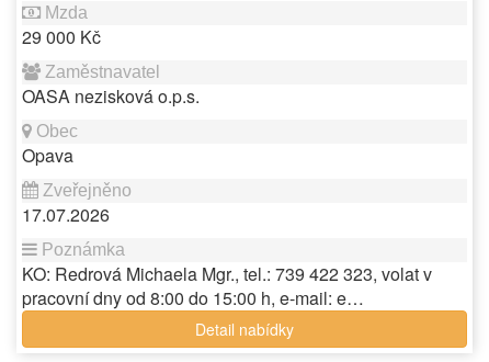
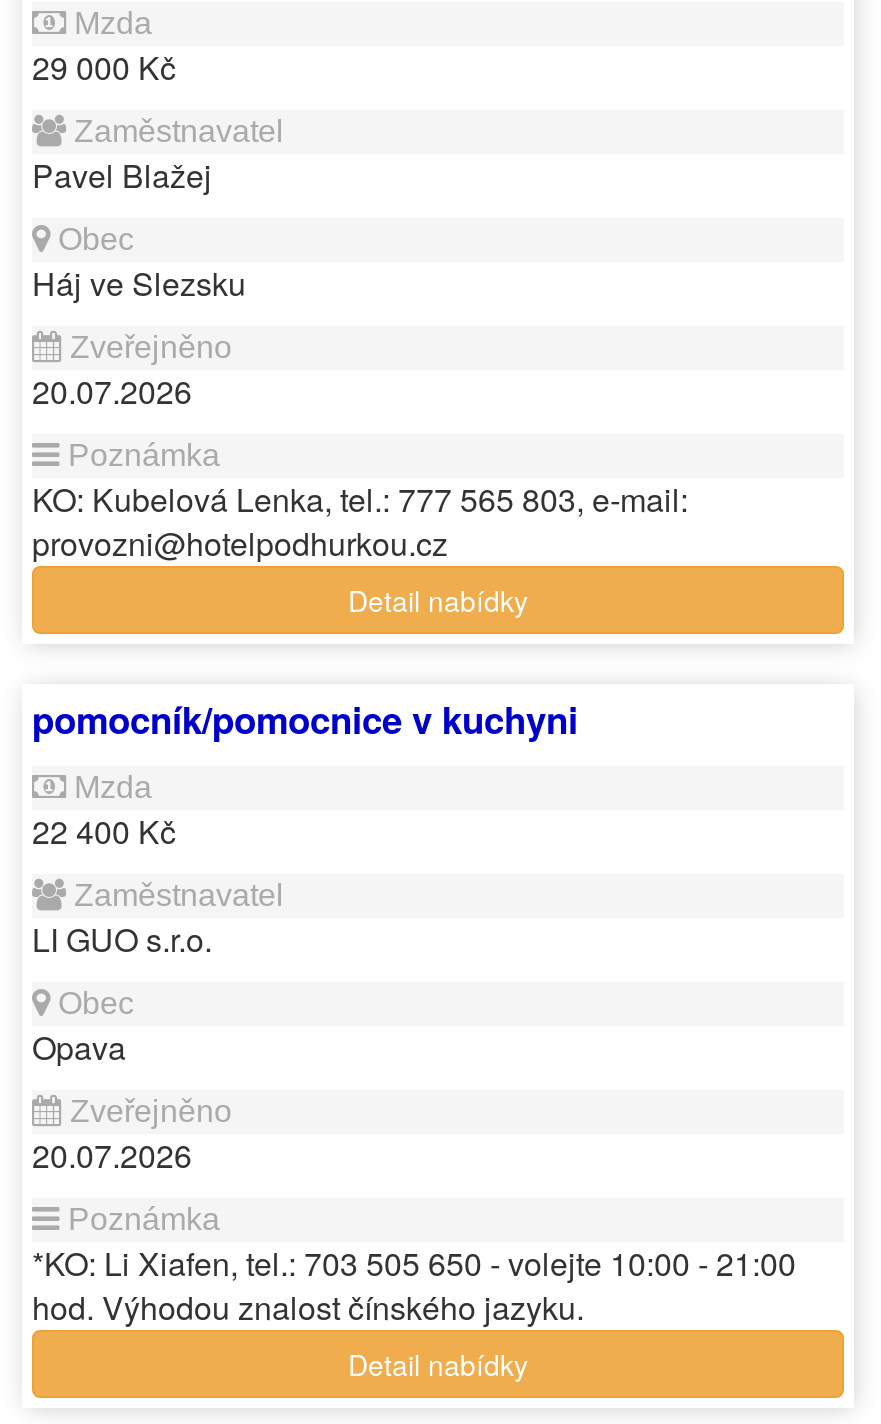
[22,83,200,109] OASA nezisková o.p.s. -> [32,152,688,962] Pavel Blažej | Háj ve Slezsku | 20.07.2026 | KO: Kubelová Lenka, tel.: 777 565 803, e-mail: | provozni@hotelpodhurkou.cz | Detail nabídky | pomocník/pomocnice v kuchyni | 22 400 Kč | LI GUO s.r.o.
[22,202,110,227] 17.07.2026 -> [32,1132,192,1178] 20.07.2026
[22,261,432,310] KO: Redrová Michaela Mgr., tel.: 739 422 323, volat v | pracovní dny od 8:00 do 15:00 h, e-mail: e… -> [32,1240,796,1330] *KO: Li Xiafen, tel.: 703 505 650 - volejte 10:00 - 21:00 | hod. Výhodou znalost čínského jazyku.

